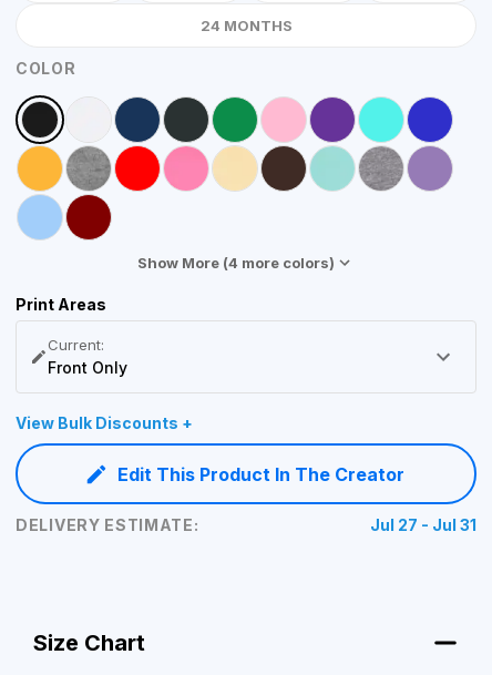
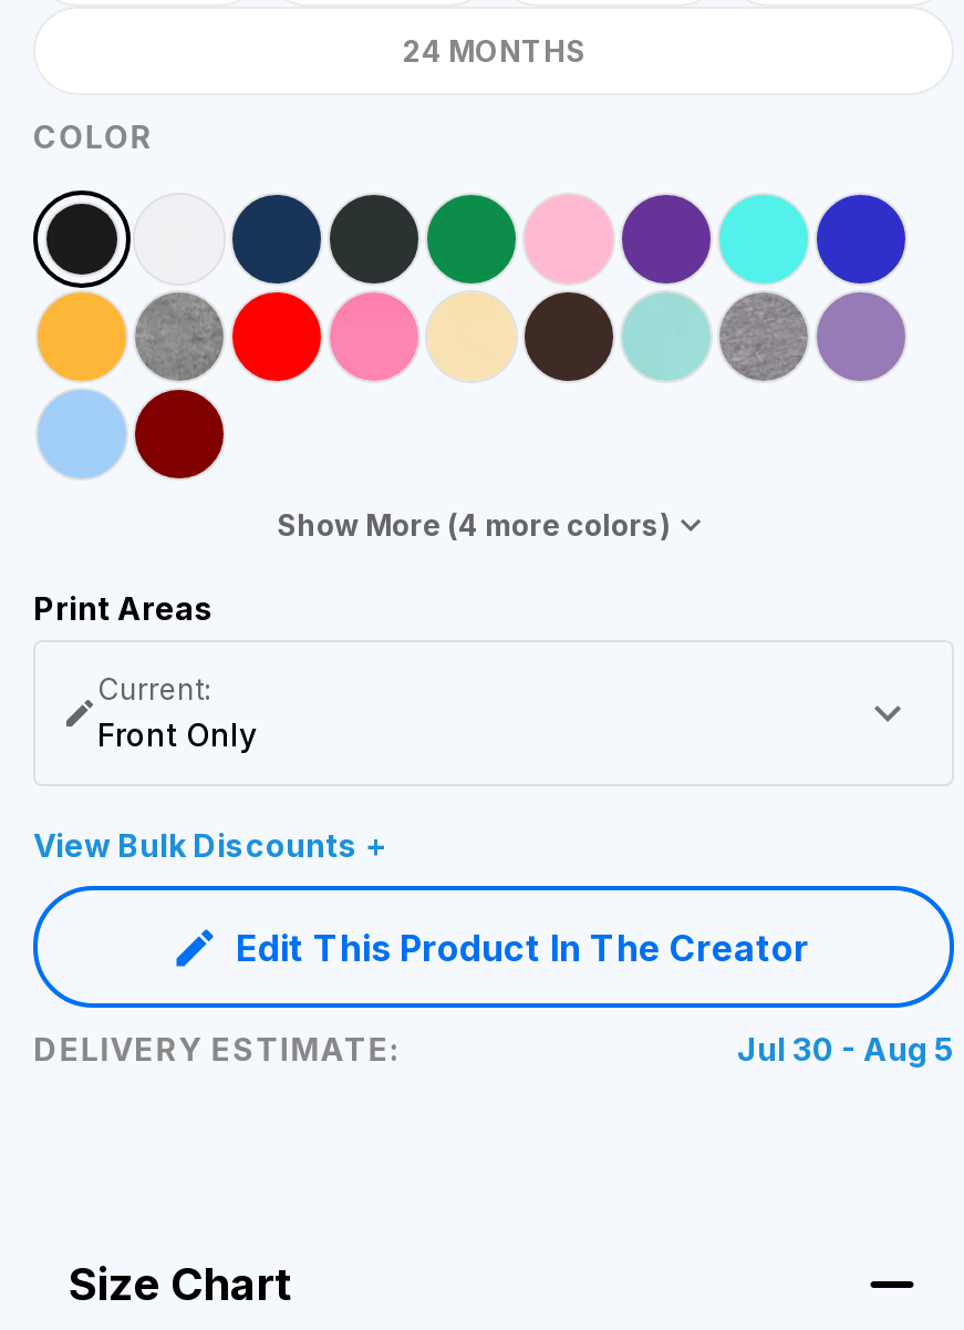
[370,516,476,534] Jul 27 - Jul 31 -> [737,1030,954,1068] Jul 30 - Aug 5

